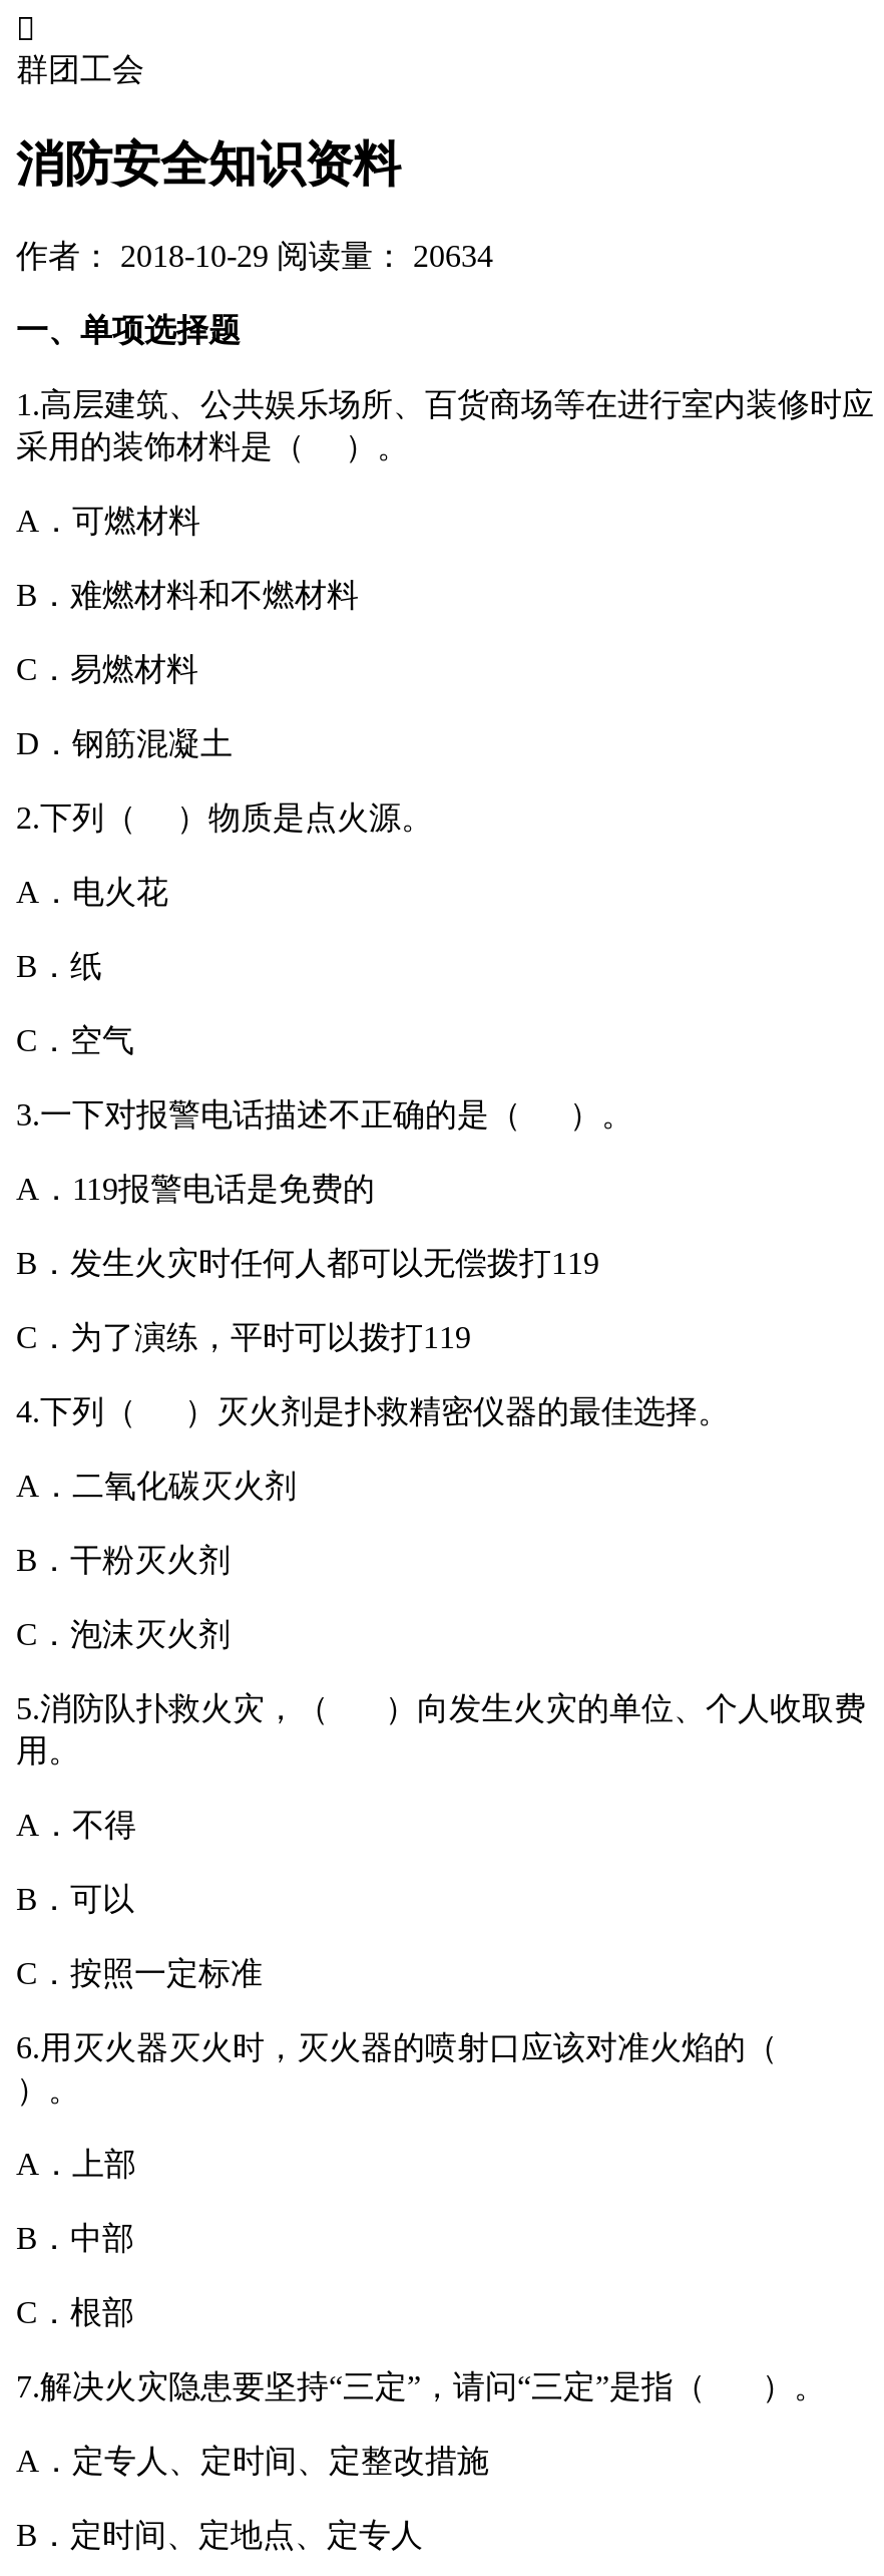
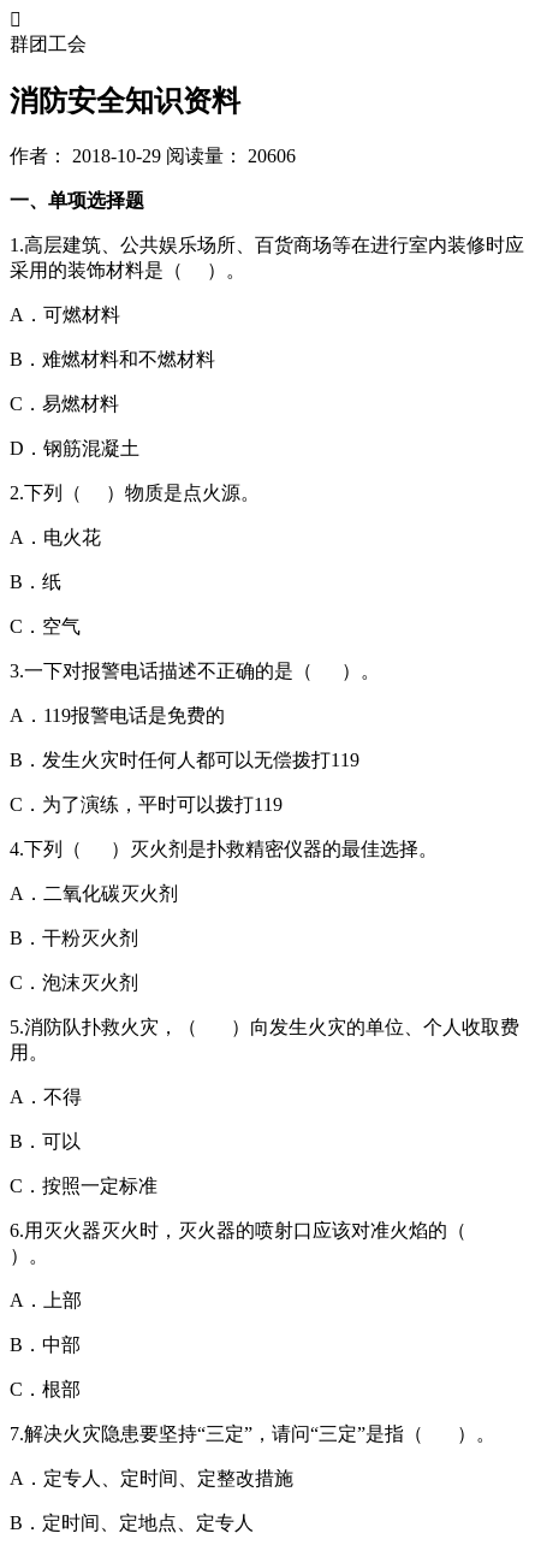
[16,238,493,272] 作者： 2018-10-29 阅读量：20634 -> [10,145,296,166] 作者： 2018-10-29 阅读量：20606

